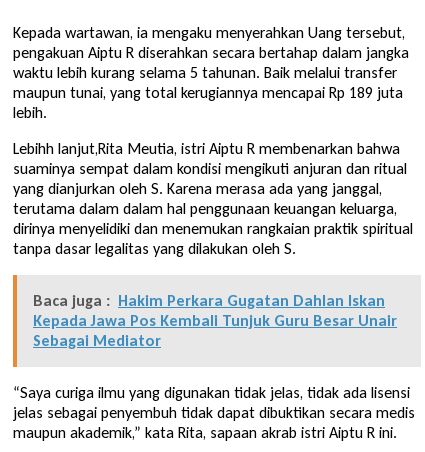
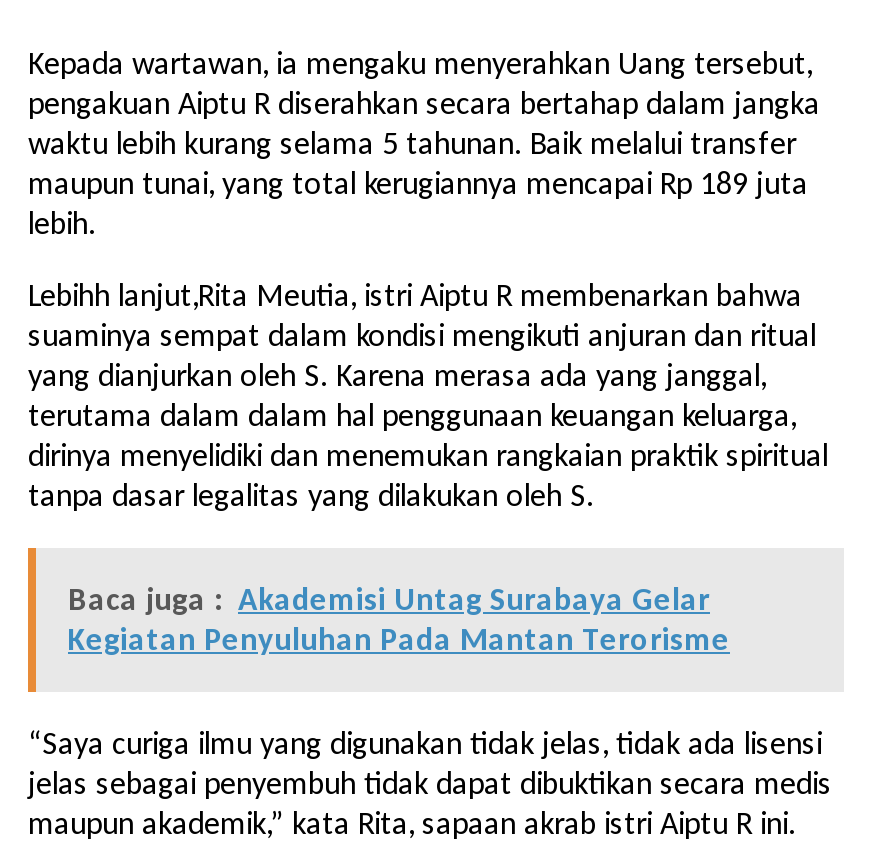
[33,291,397,350] Baca juga : Hakim Perkara Gugatan Dahlan Iskan | Kepada Jawa Pos Kembali Tunjuk Guru Besar Unair | Sebagai Mediator -> [68,580,730,658] Baca juga : Akademisi Untag Surabaya Gelar | Kegiatan Penyuluhan Pada Mantan Terorisme

